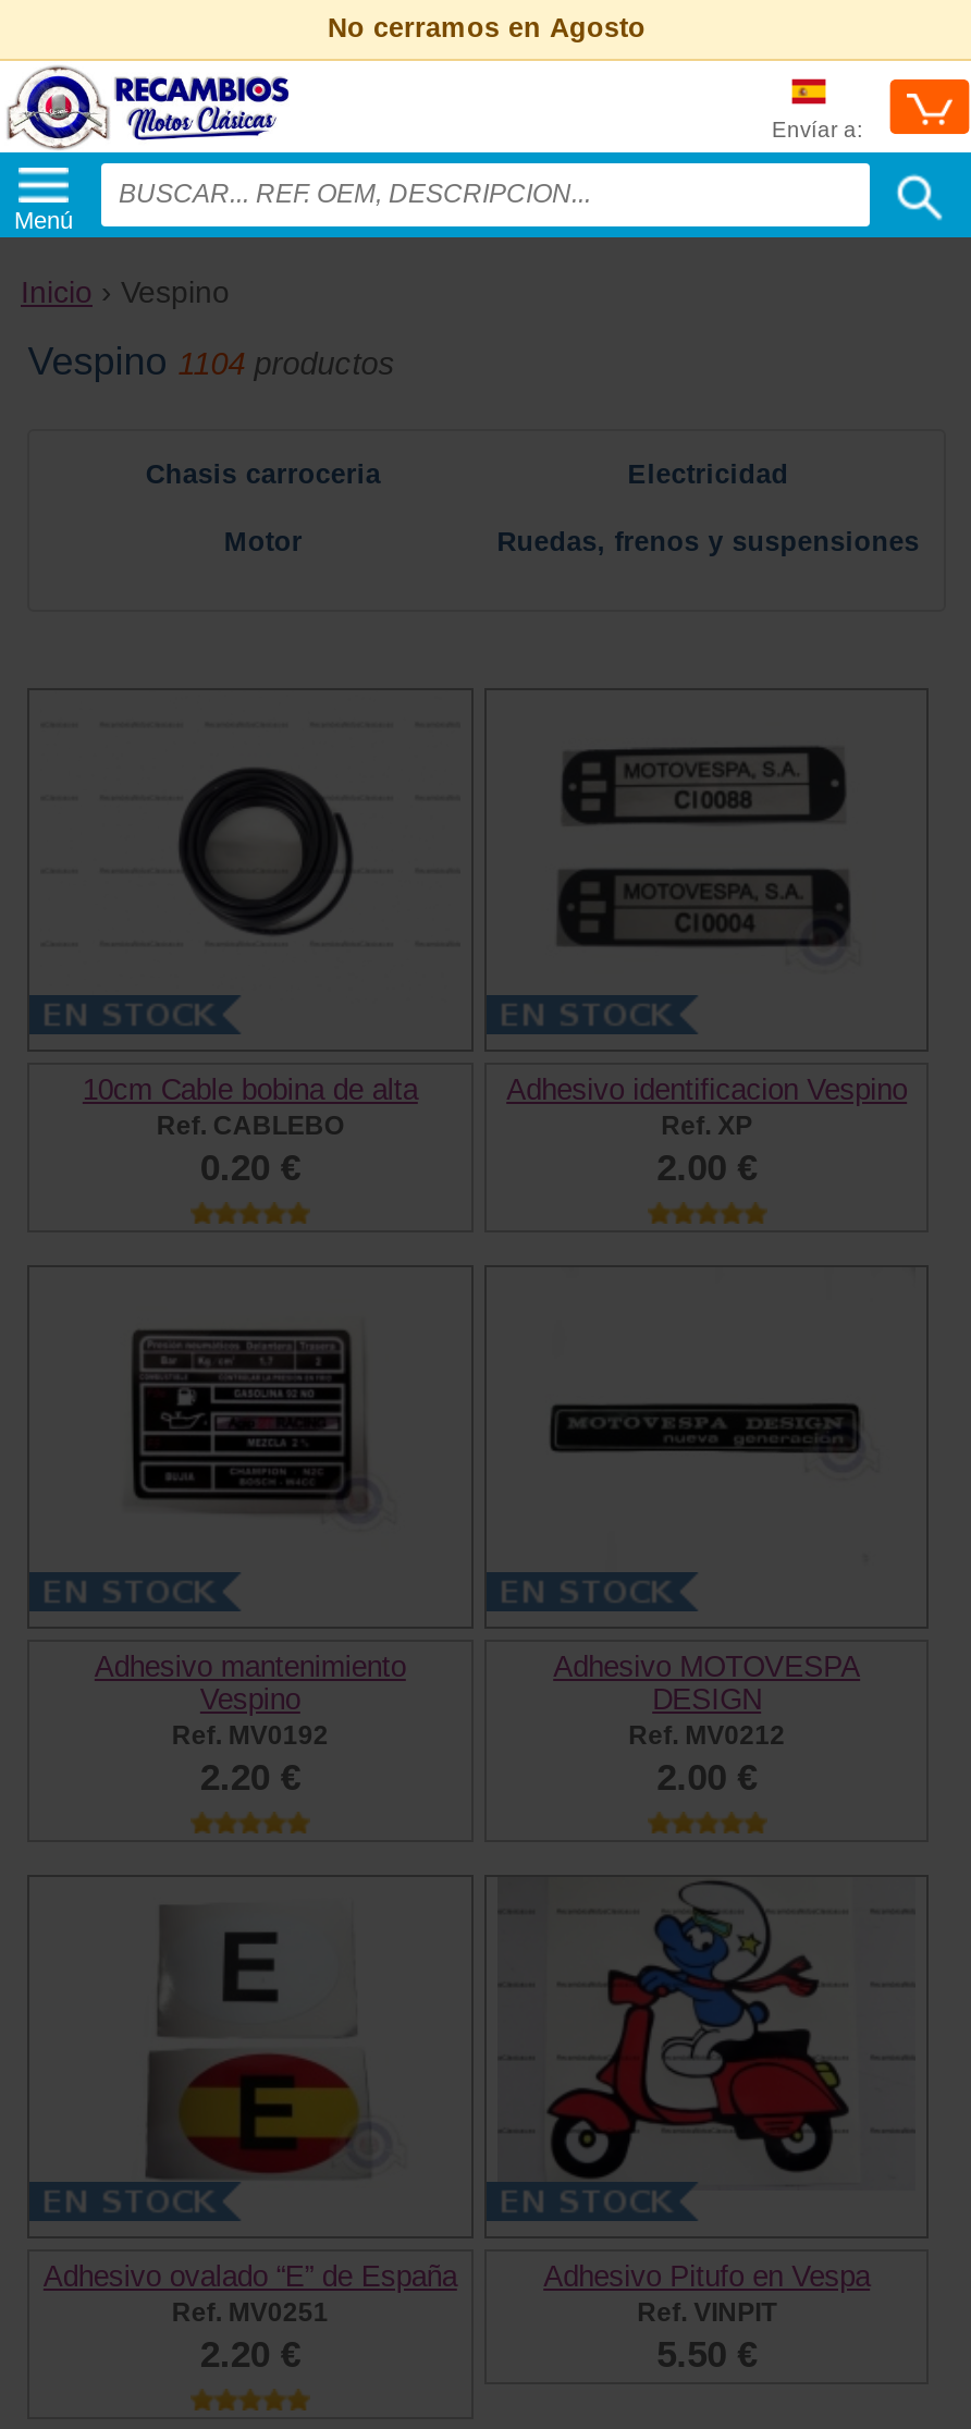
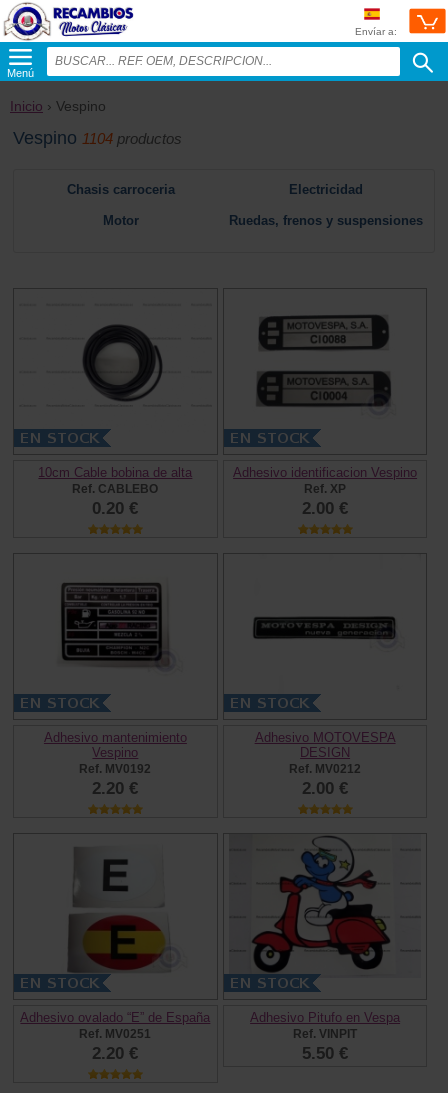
[328,13,646,44] No cerramos en Agosto -> none

